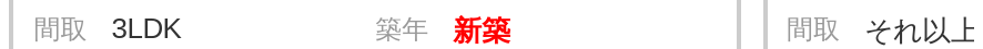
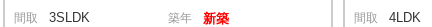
[34,12,182,44] 間取 3LDK -> [14,10,90,25] 間取 3SLDK
[864,14,980,46] それ以上 -> [388,10,420,25] 4LDK

